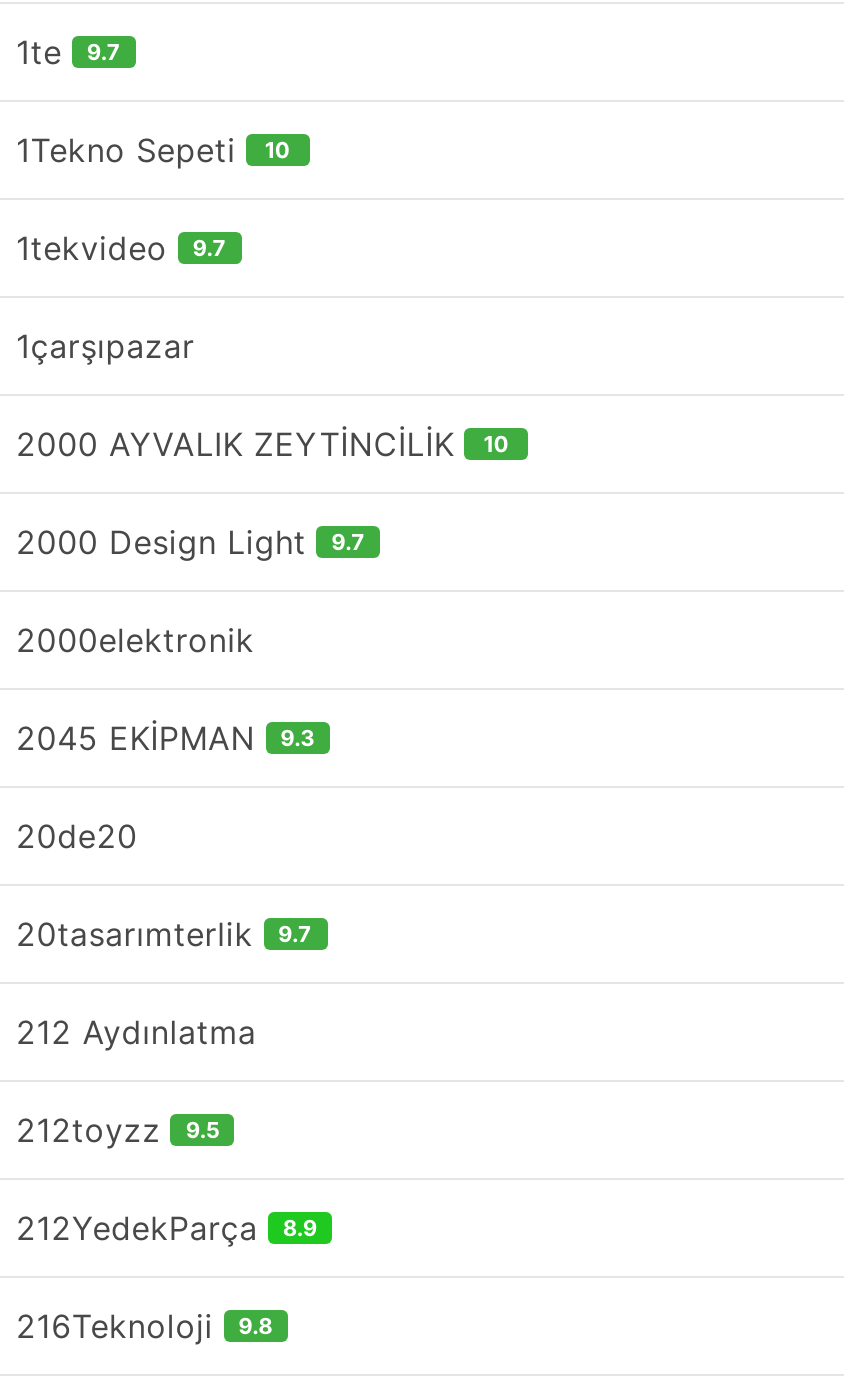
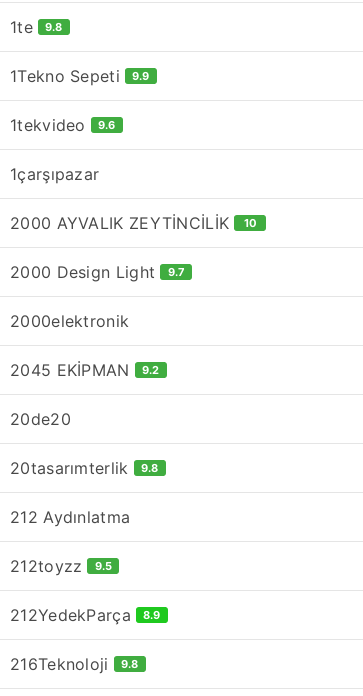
[16,32,121,72] 1te 9.7 -> [10,17,62,37] 1te 9.8
[16,130,291,170] 1Tekno Sepeti 10 -> [10,66,149,86] 1Tekno Sepeti 9.9
[16,228,226,268] 1tekvideo 9.7 -> [10,115,115,135] 1tekvideo 9.6
[16,718,314,758] 2045 EKİPMAN 9.3 -> [10,360,159,380] 2045 EKİPMAN 9.2
[16,914,312,954] 20tasarımterlik 9.7 -> [10,458,158,478] 20tasarımterlik 9.8

